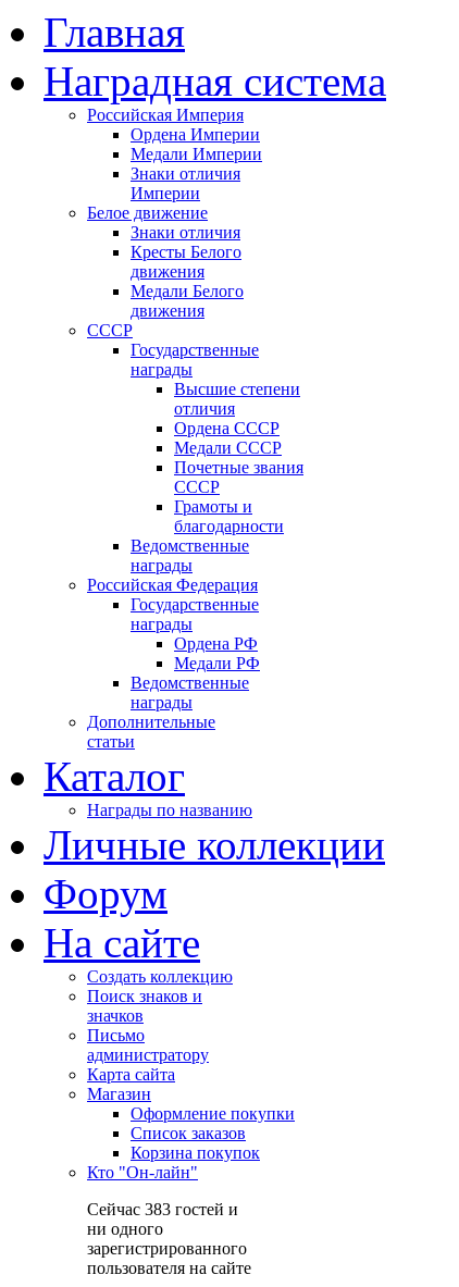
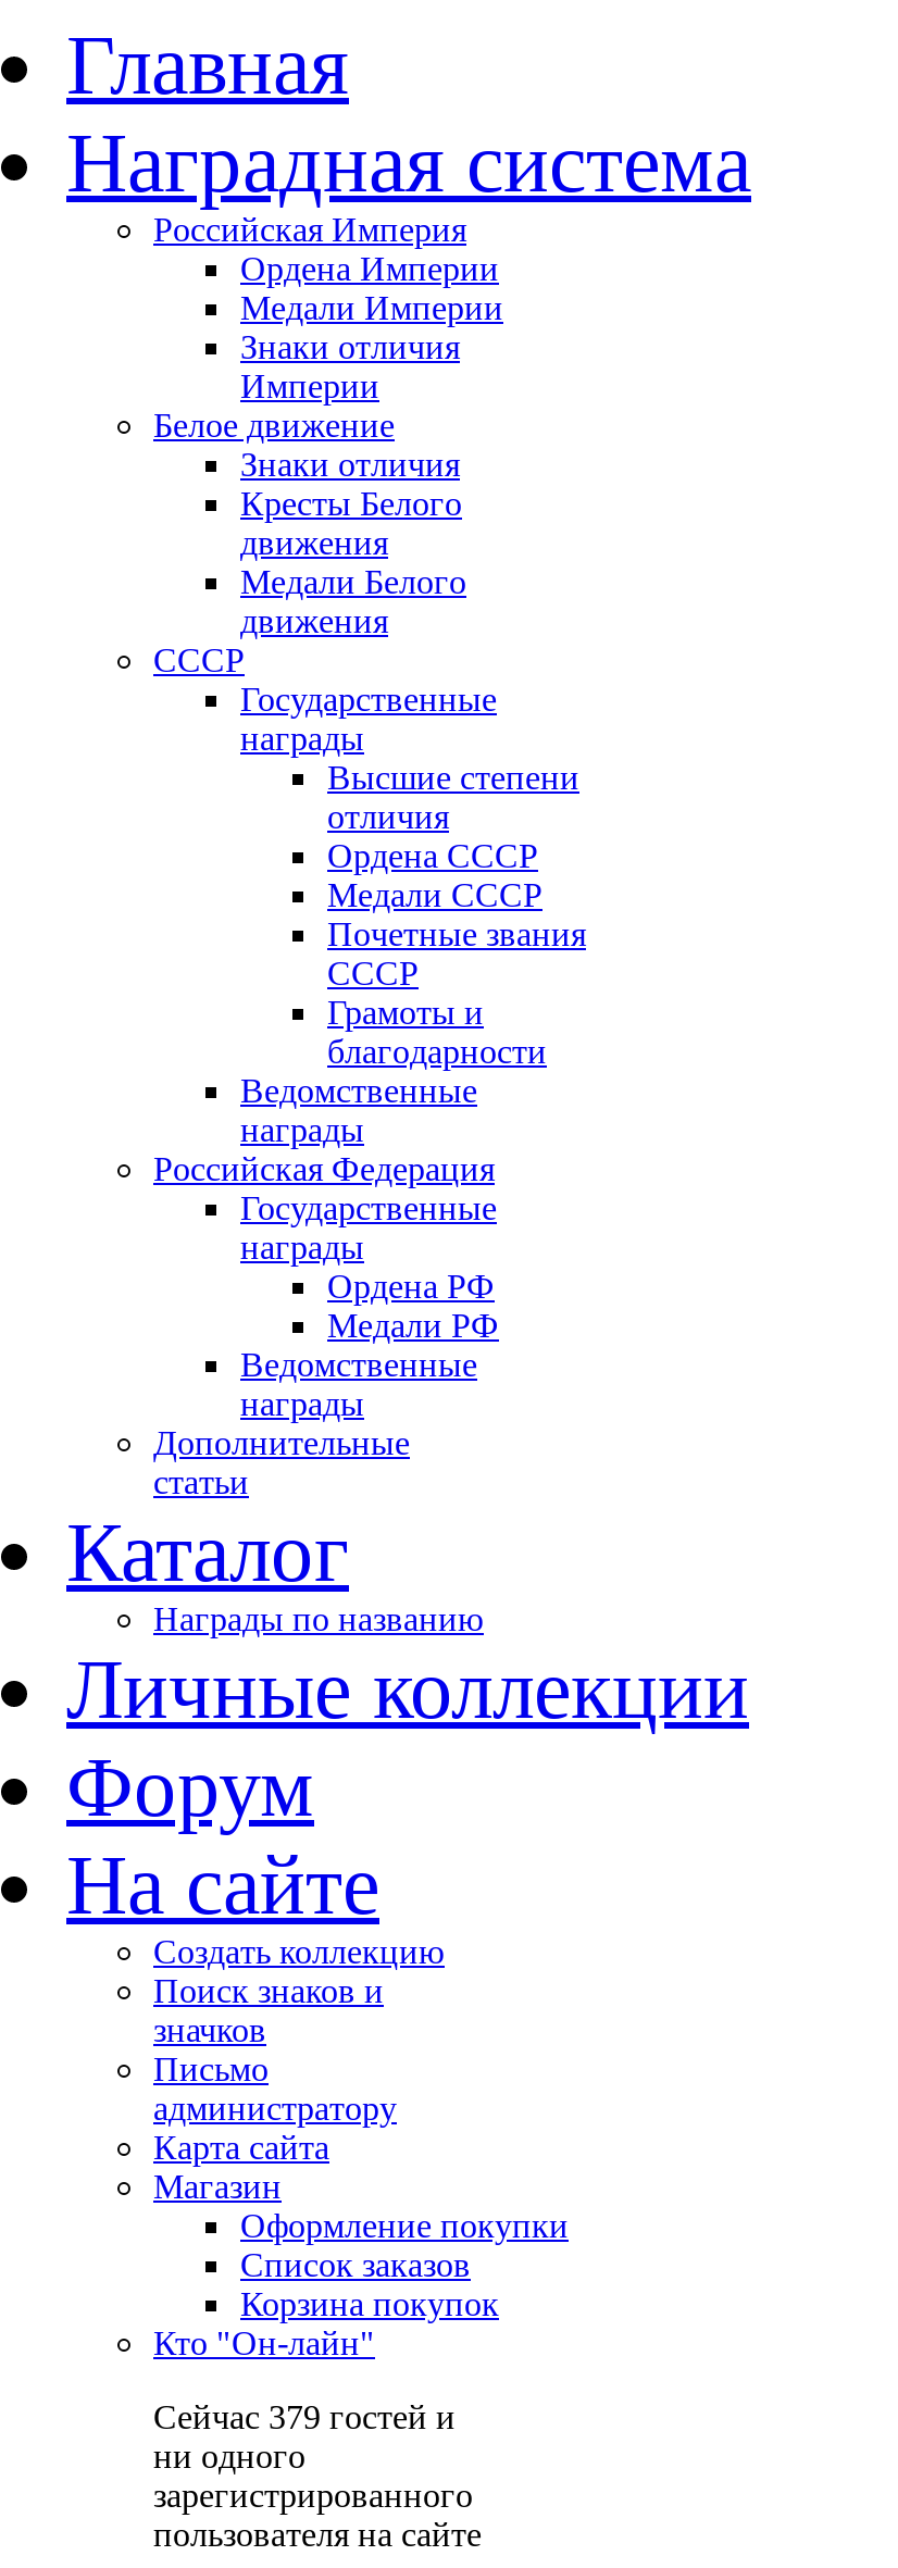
[87,1200,238,1218] Сейчас 383 гостей и -> [153,2398,456,2435] Сейчас 379 гостей и

